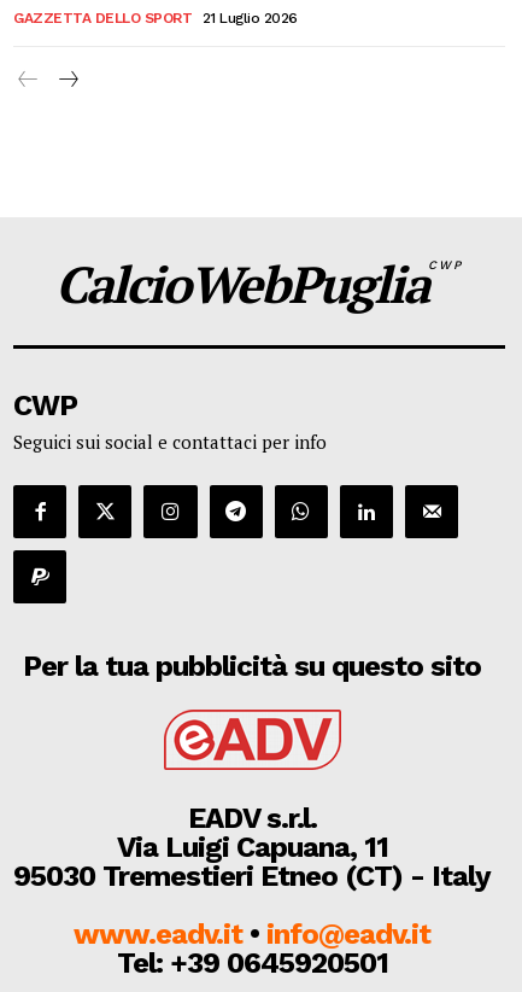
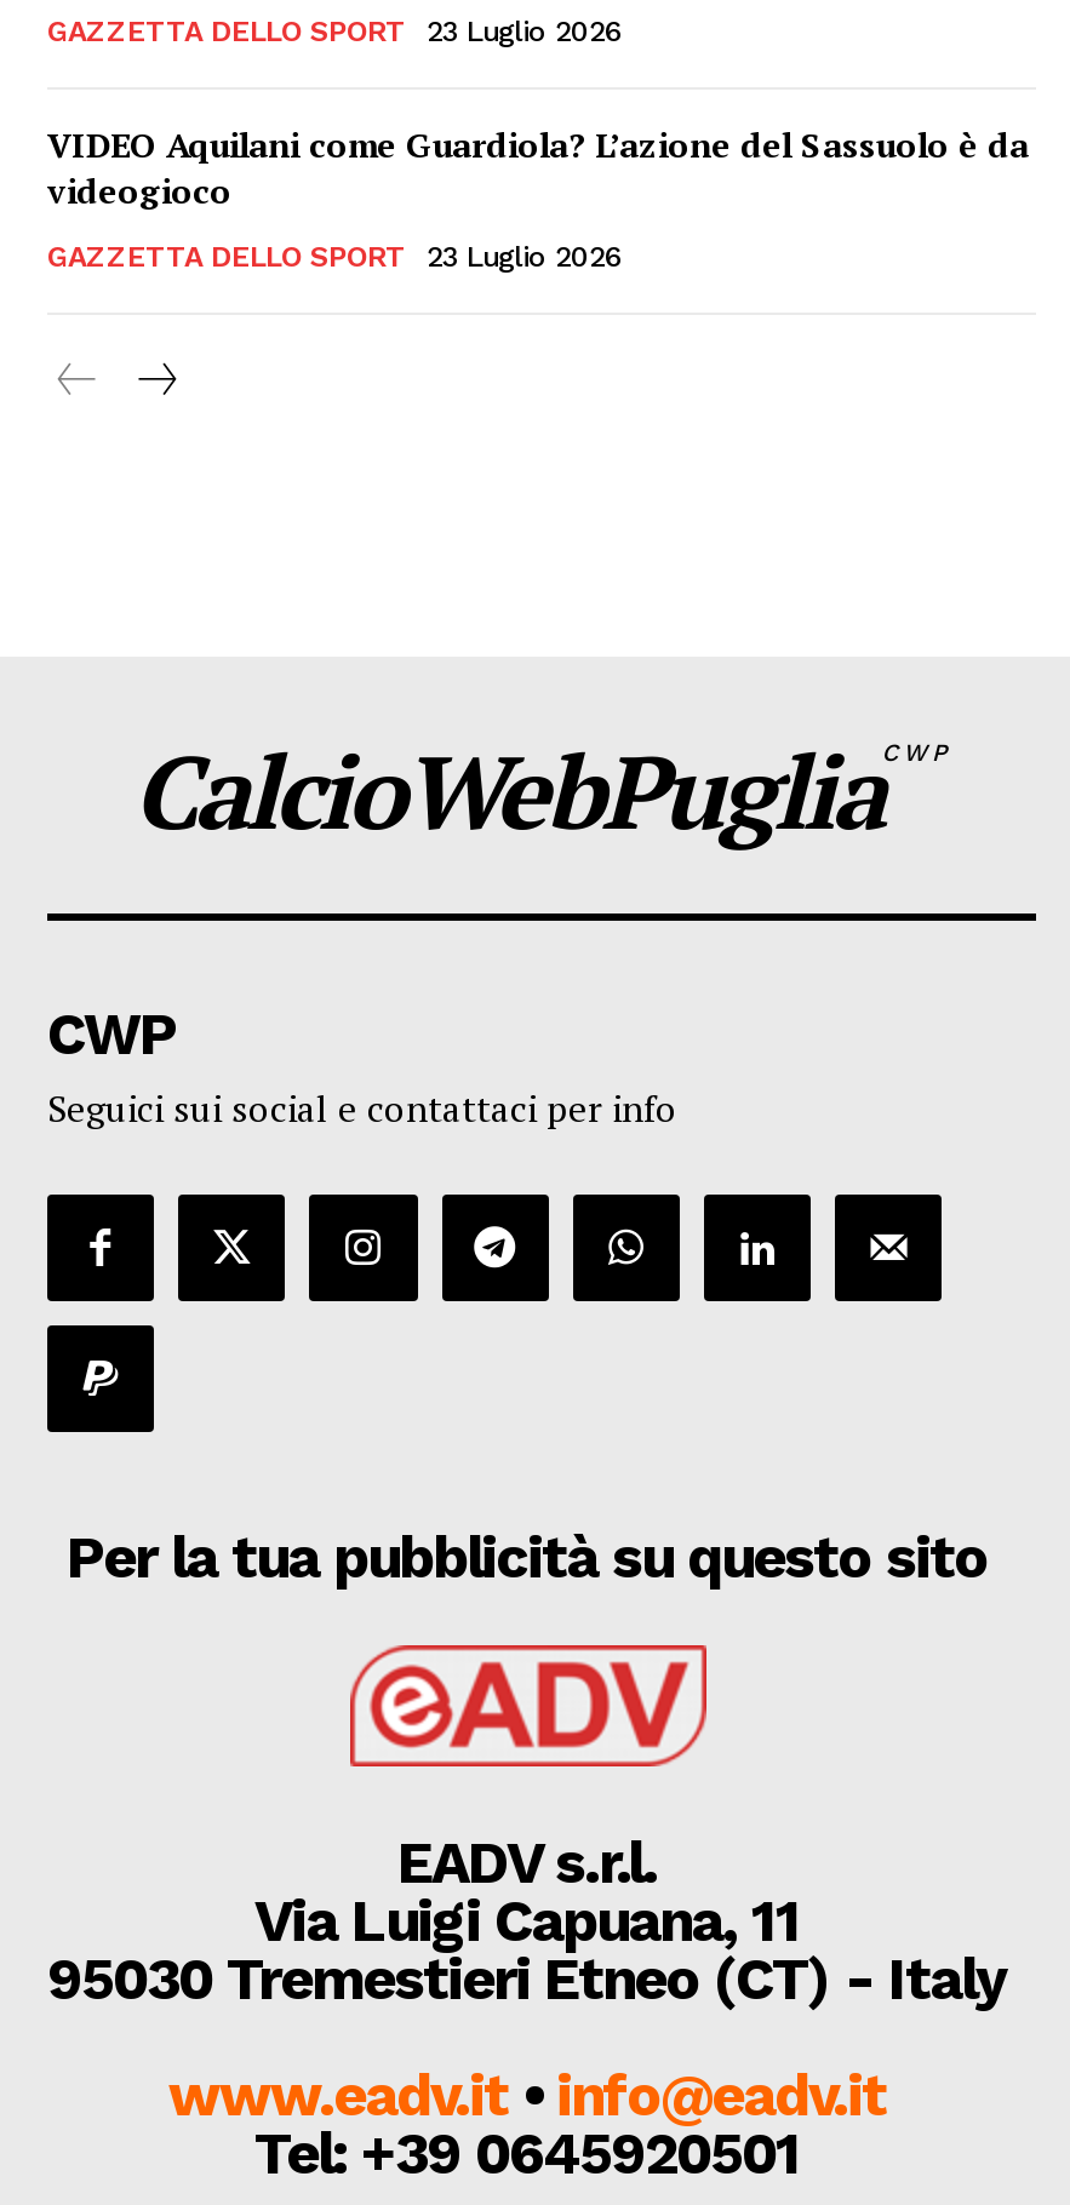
[202,9,297,26] 21 Luglio 2026 -> [47,14,1029,273] 23 Luglio 2026 | VIDEO Aquilani come Guardiola? L’azione del Sassuolo è da | videogioco | GAZZETTA DELLO SPORT | 23 Luglio 2026

